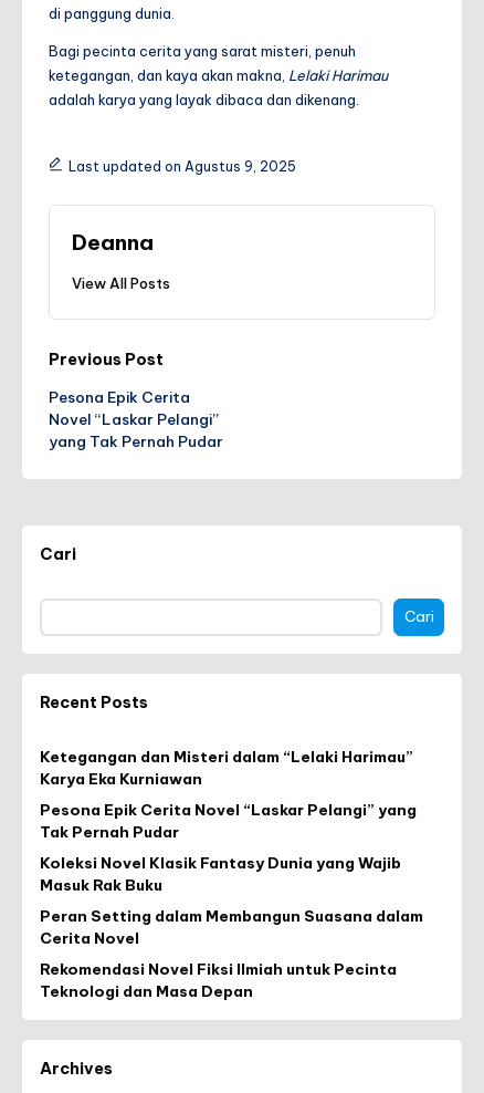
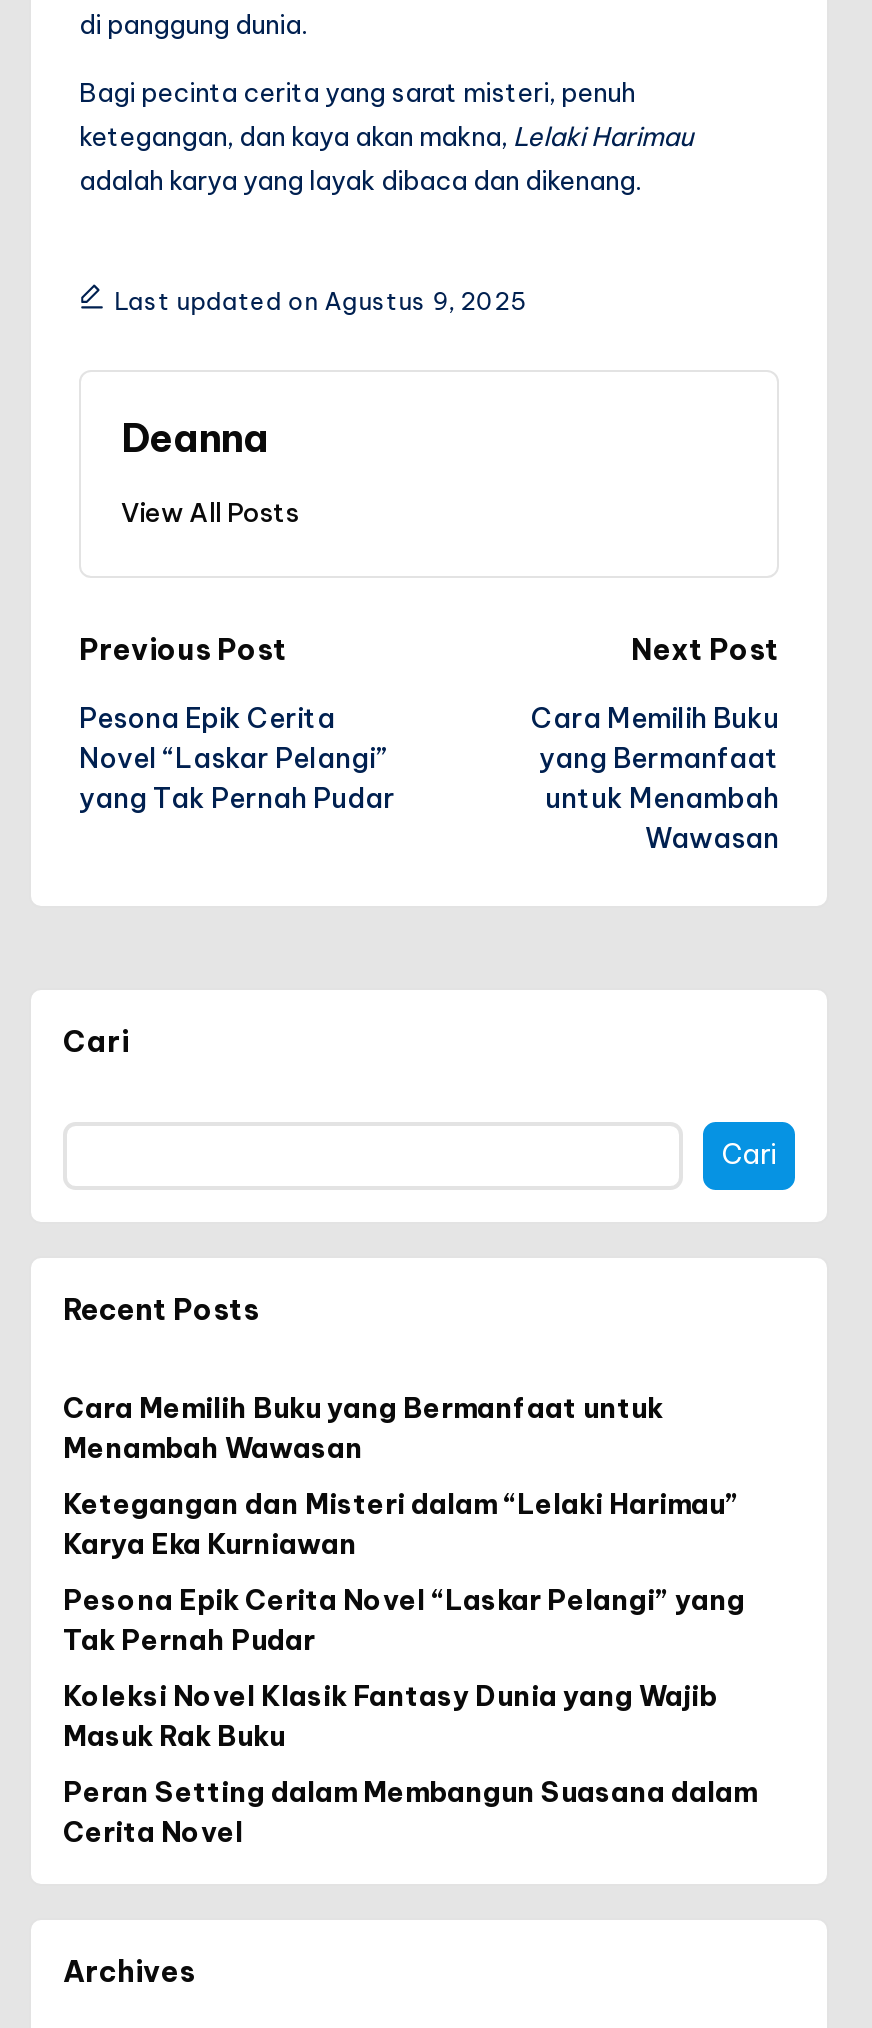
none -> [531,631,779,857] Next Post | Cara Memilih Buku | yang Bermanfaat | untuk Menambah | Wawasan
none -> [63,1390,663,1466] Cara Memilih Buku yang Bermanfaat untuk | Menambah Wawasan
moved [40,747,423,948] -> [63,1486,757,1850]: Ketegangan dan Misteri dalam “Lelaki Harimau” | Karya Eka Kurniawan | Pesona Epik Cerita Novel “Laskar Pelangi” yang | Tak Pernah Pudar | Koleksi Novel Klasik Fantasy Dunia yang Wajib | Masuk Rak Buku | Peran Setting dalam Membangun Suasana dalam | Cerita Novel
[40,959,397,1001] Rekomendasi Novel Fiksi Ilmiah untuk Pecinta | Teknologi dan Masa Depan -> none

